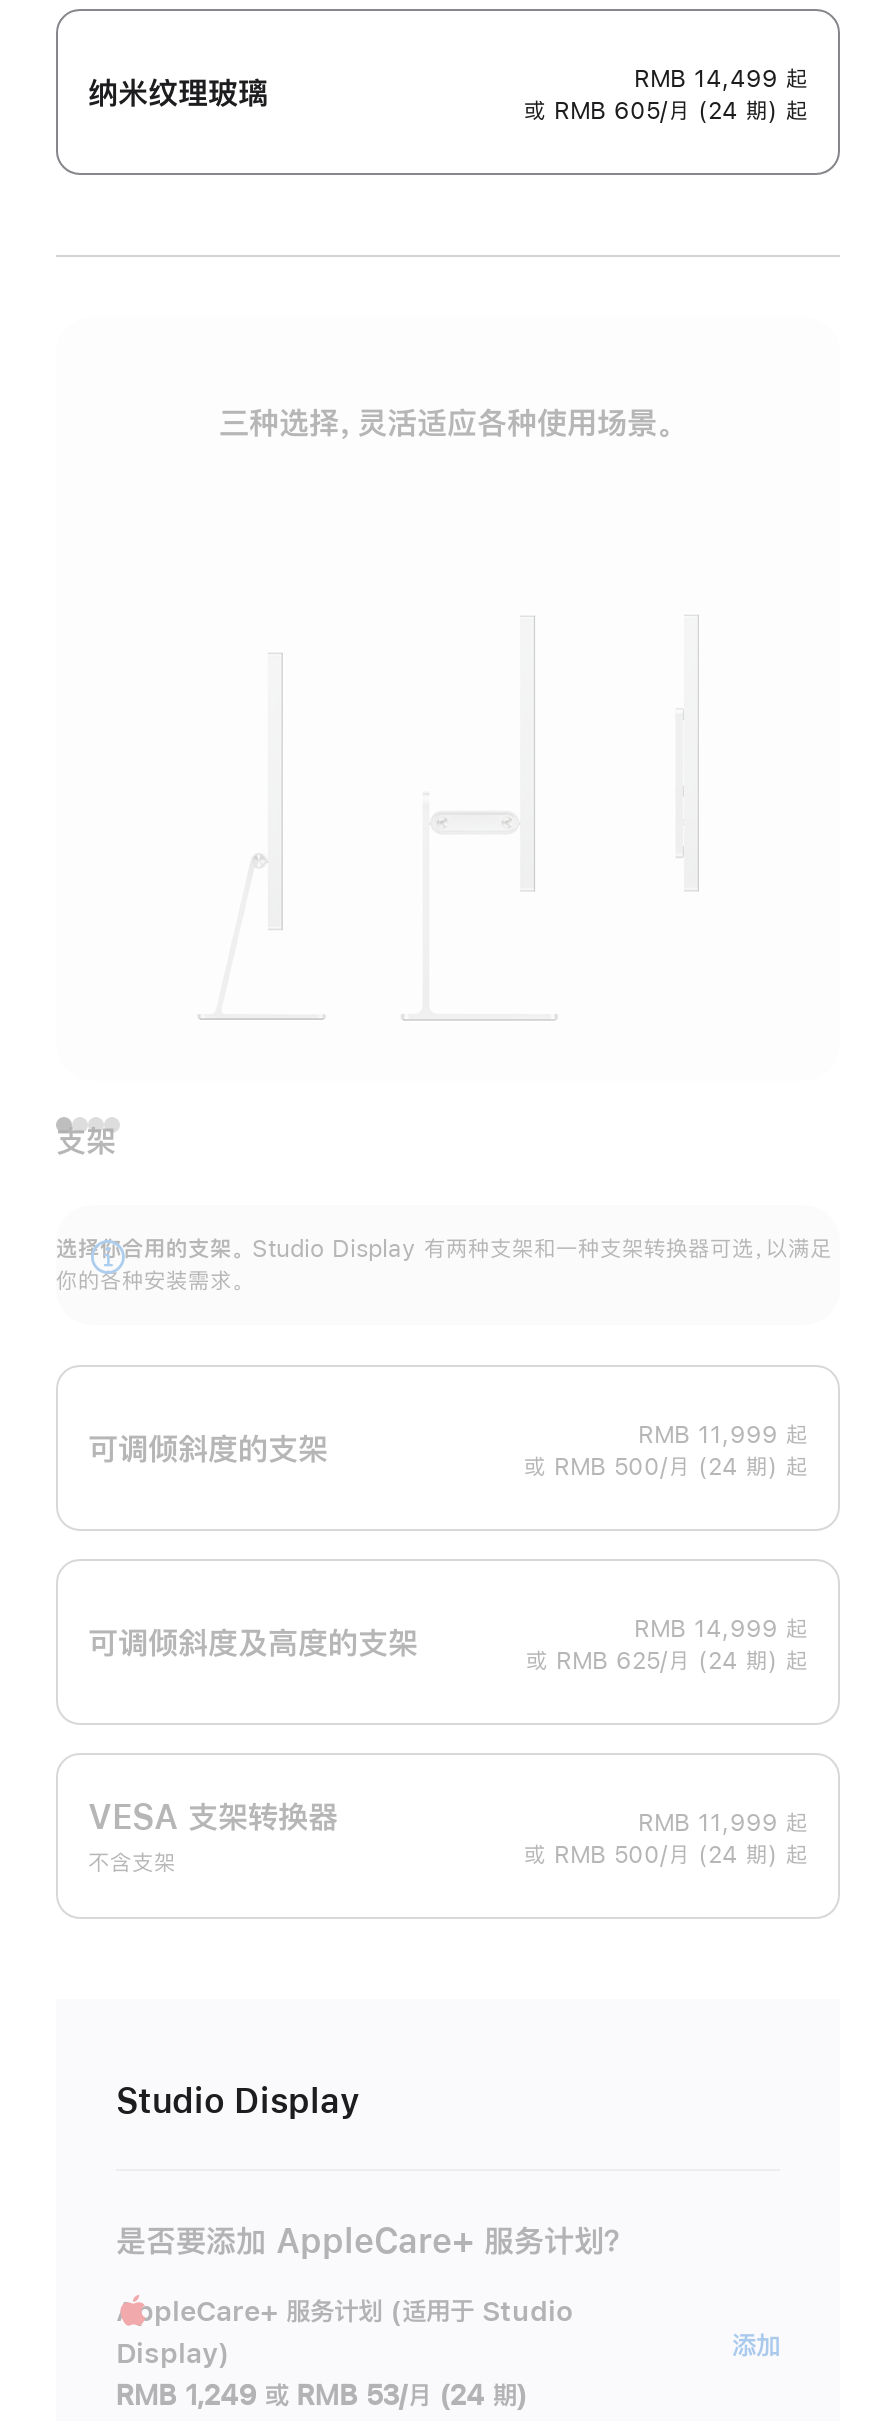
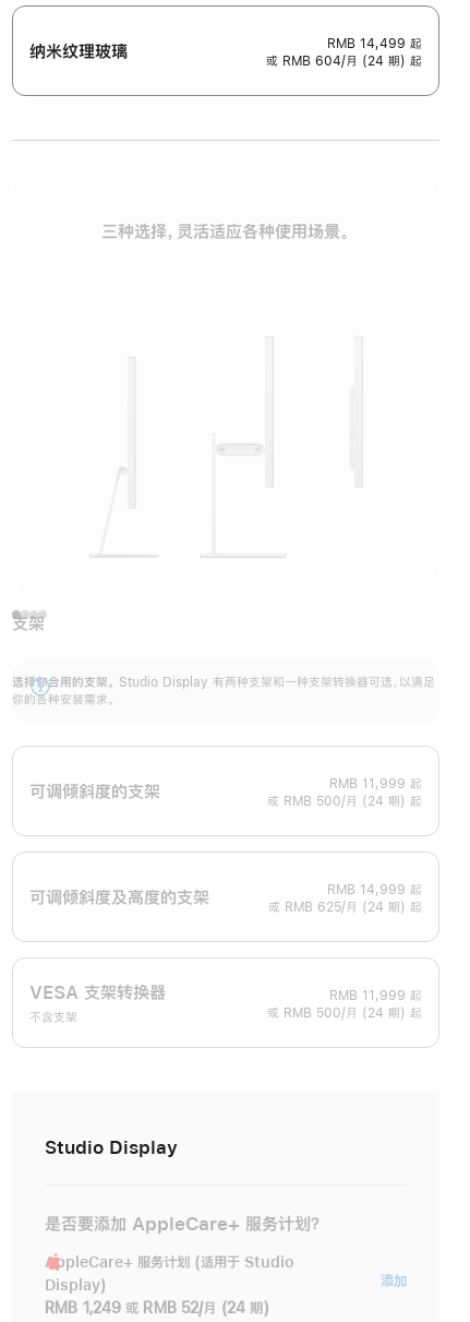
[524,99,808,123] 或 RMB 605/月 (24 期) 起 -> [266,55,422,68] 或 RMB 604/月 (24 期) 起
[116,2382,527,2410] RMB 1,249 或 RMB 53/月 (24 期) -> [45,1300,269,1316] RMB 1,249 或 RMB 52/月 (24 期)

